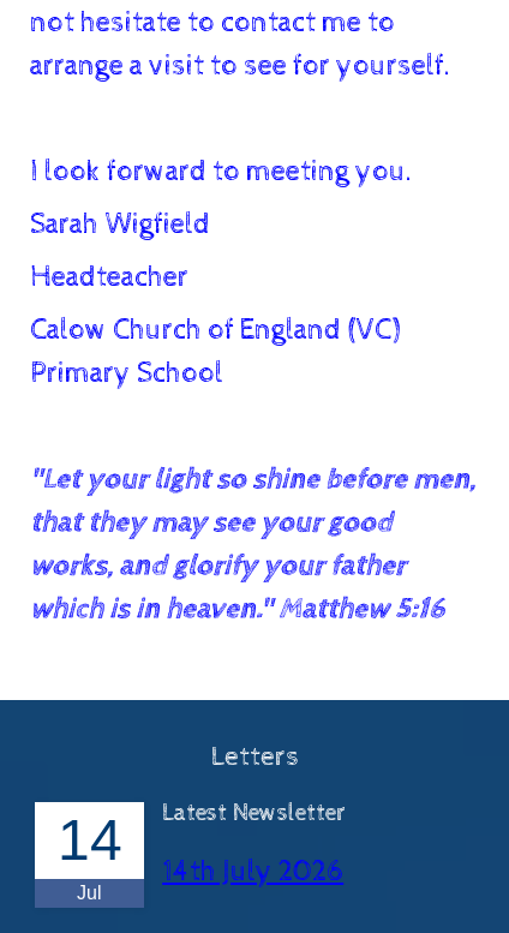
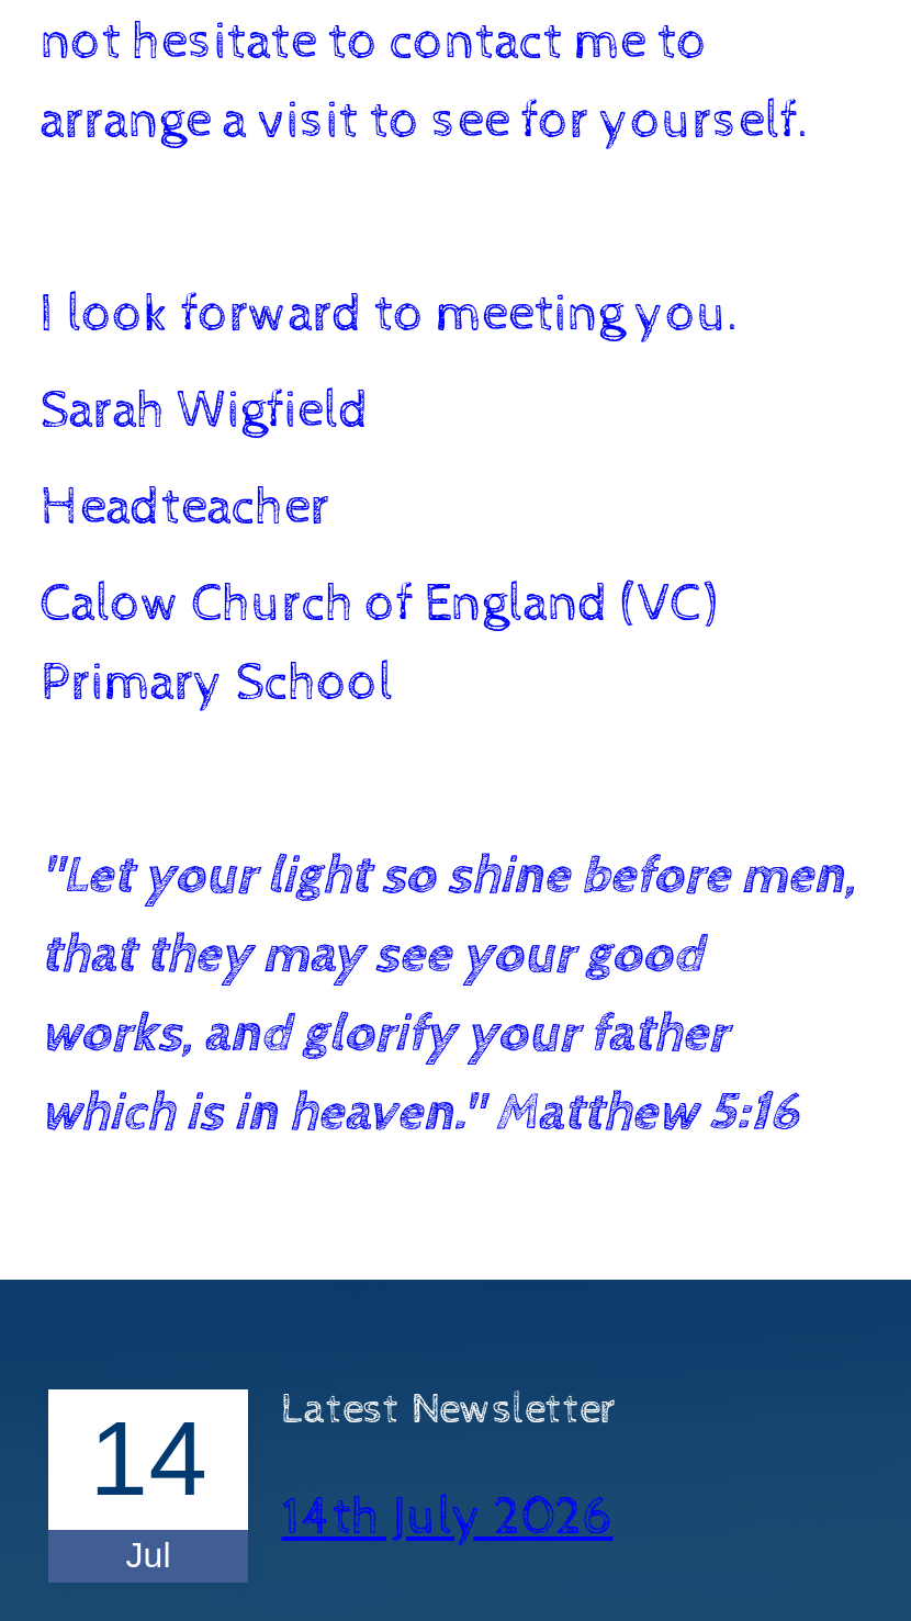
[211,741,298,773] Letters -> none

